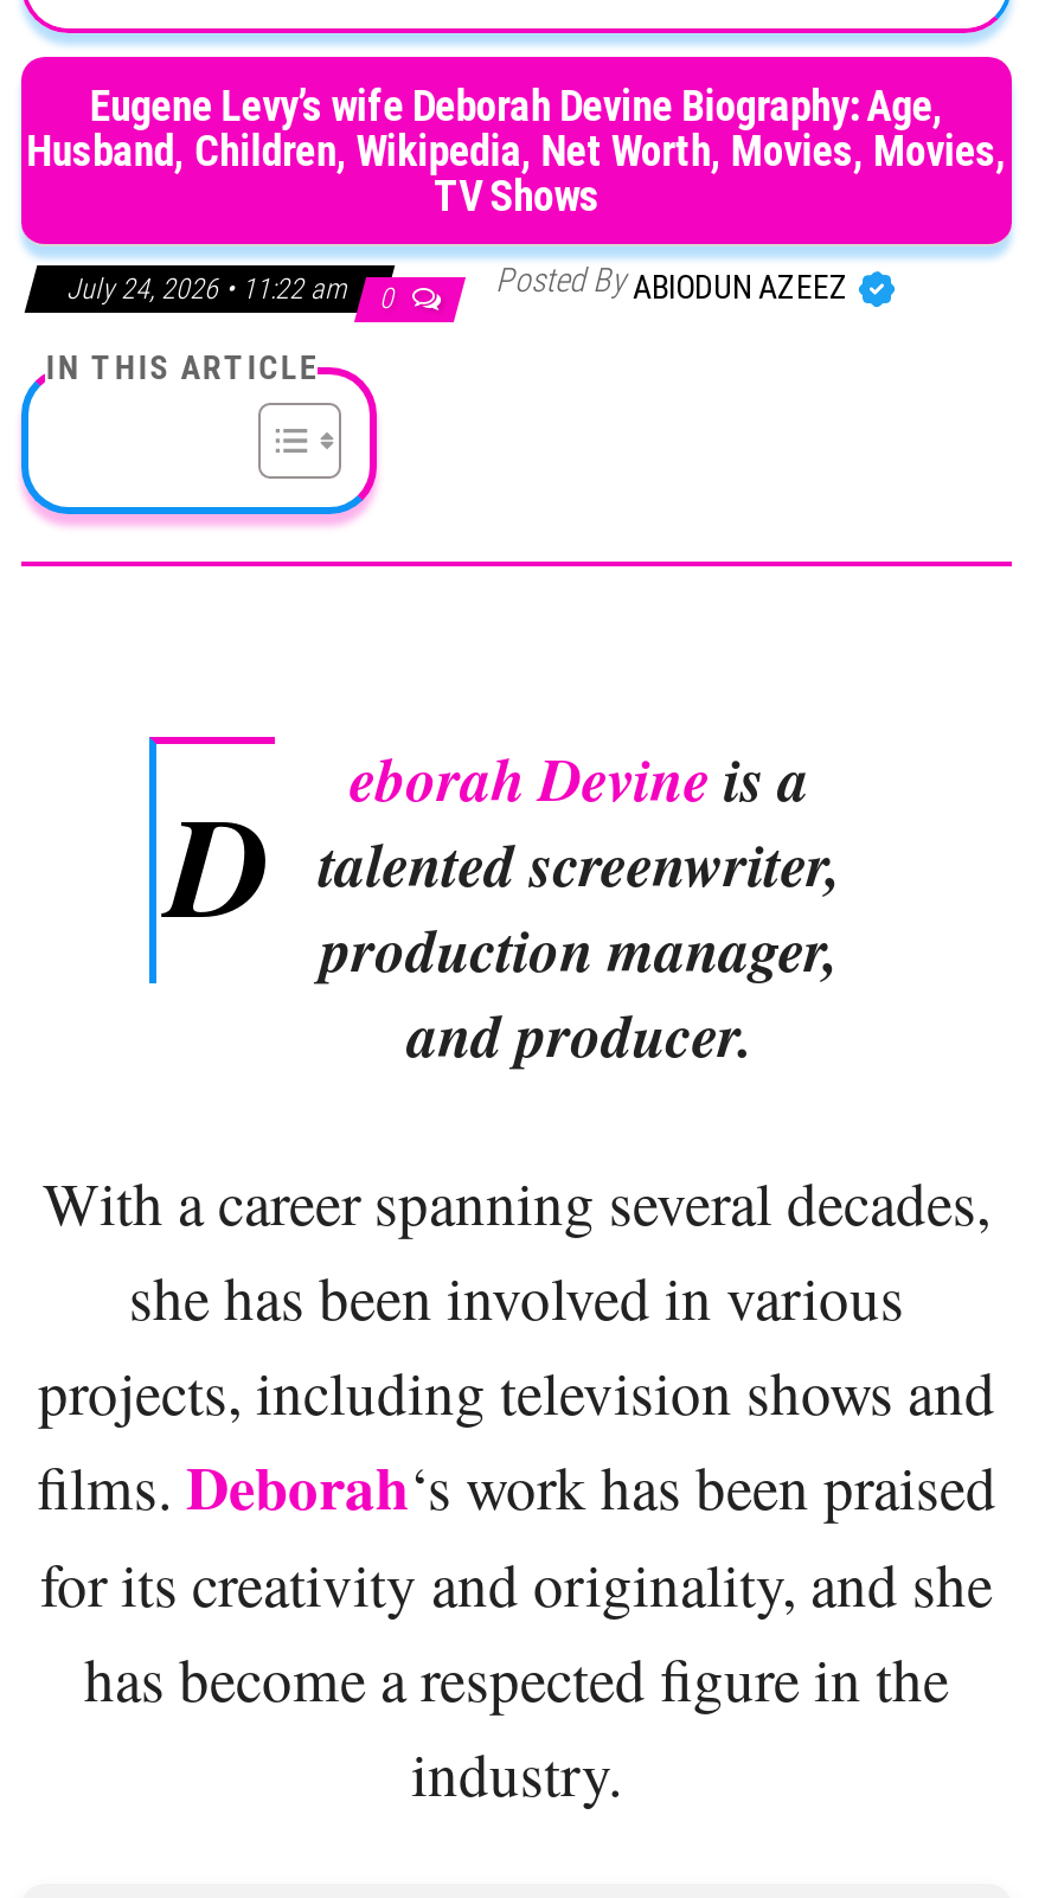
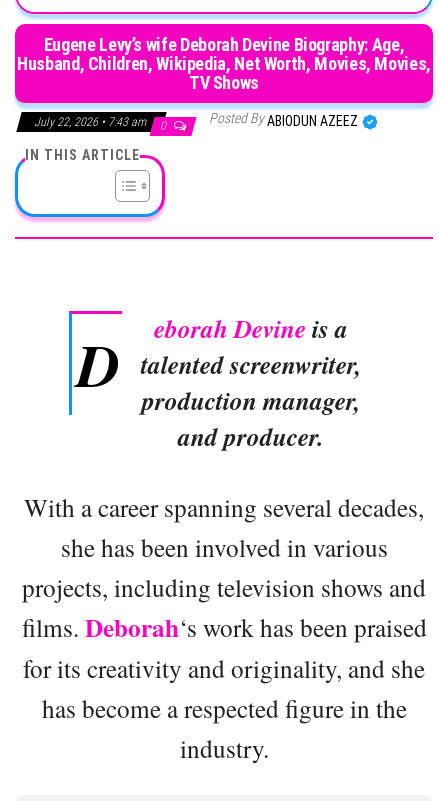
[66,272,400,315] July 24, 2026 • 11:22 am 0 -> [34,115,169,133] July 22, 2026 • 7:43 am 0

